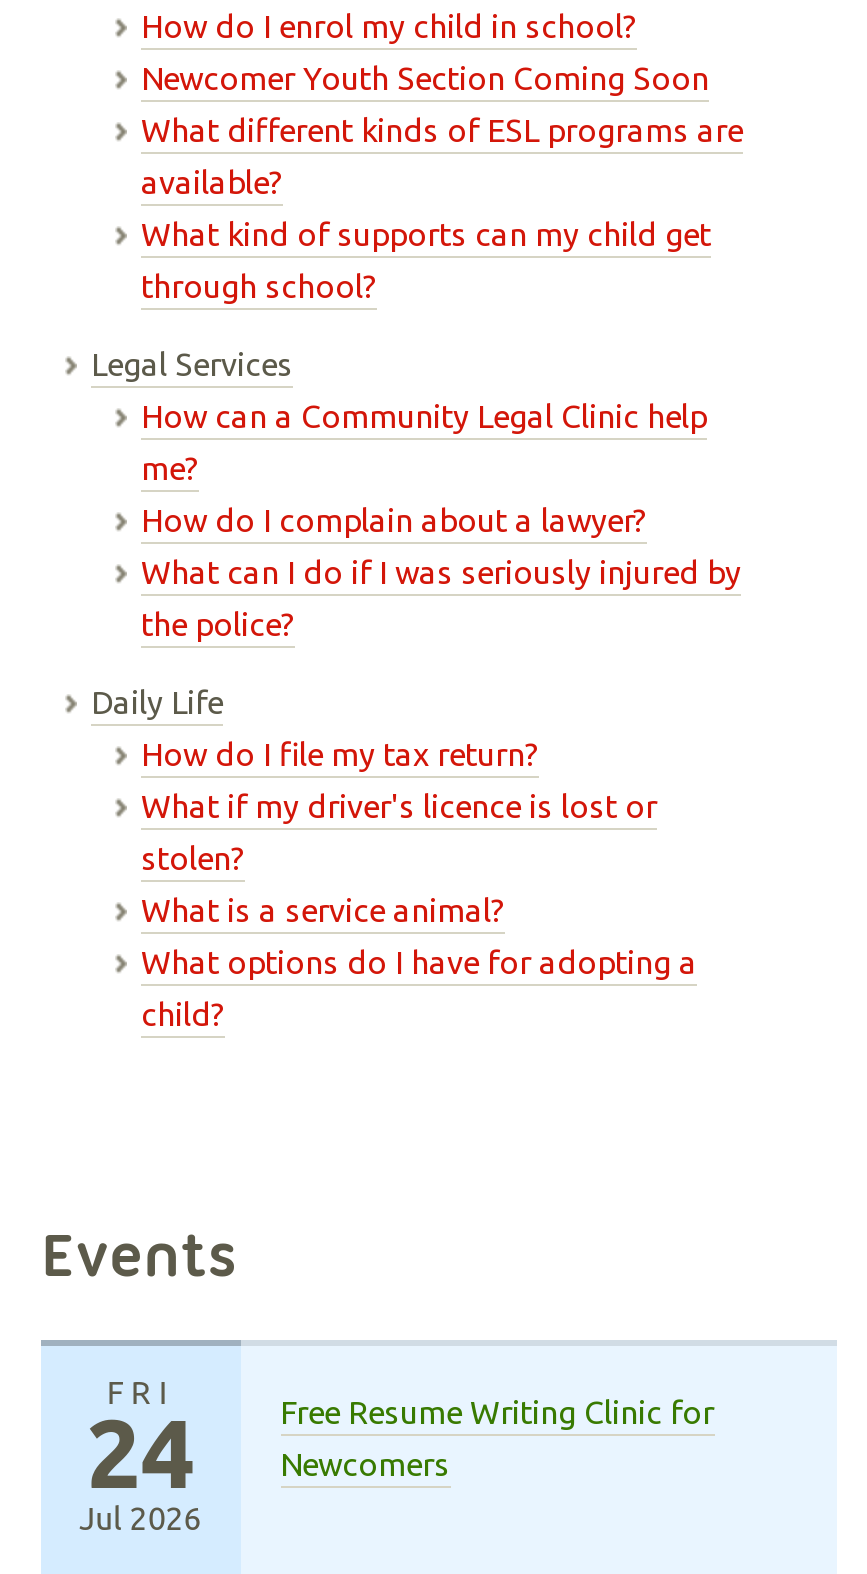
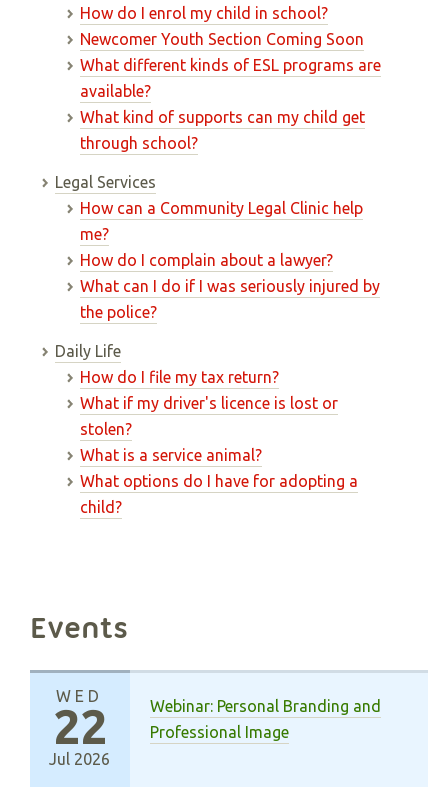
[87,1374,195,1506] FRI | 24 -> [53,687,107,753] WED | 22
[280,1394,714,1482] Free Resume Writing Clinic for | Newcomers -> [149,697,380,741] Webinar: Personal Branding and | Professional Image

